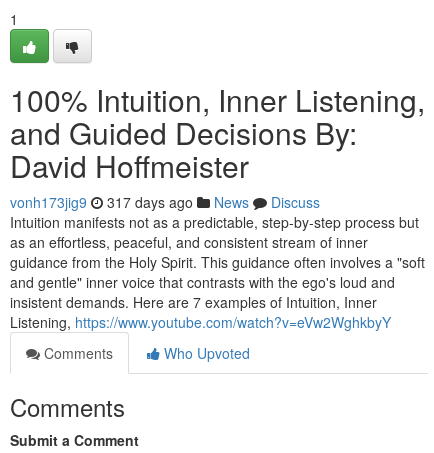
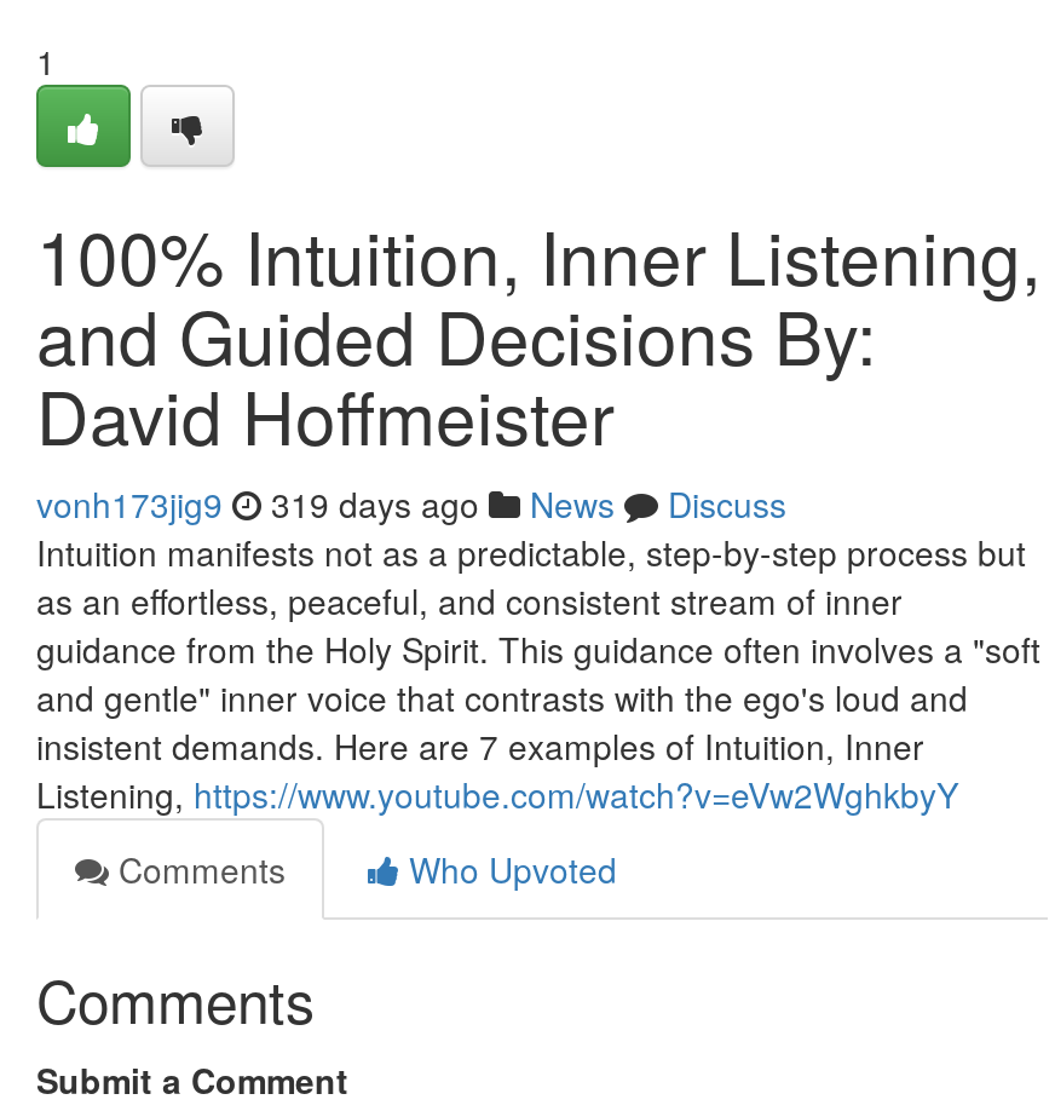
[10,192,320,212] vonh173jig9 317 days ago News Discuss -> [36,479,786,528] vonh173jig9 319 days ago News Discuss

